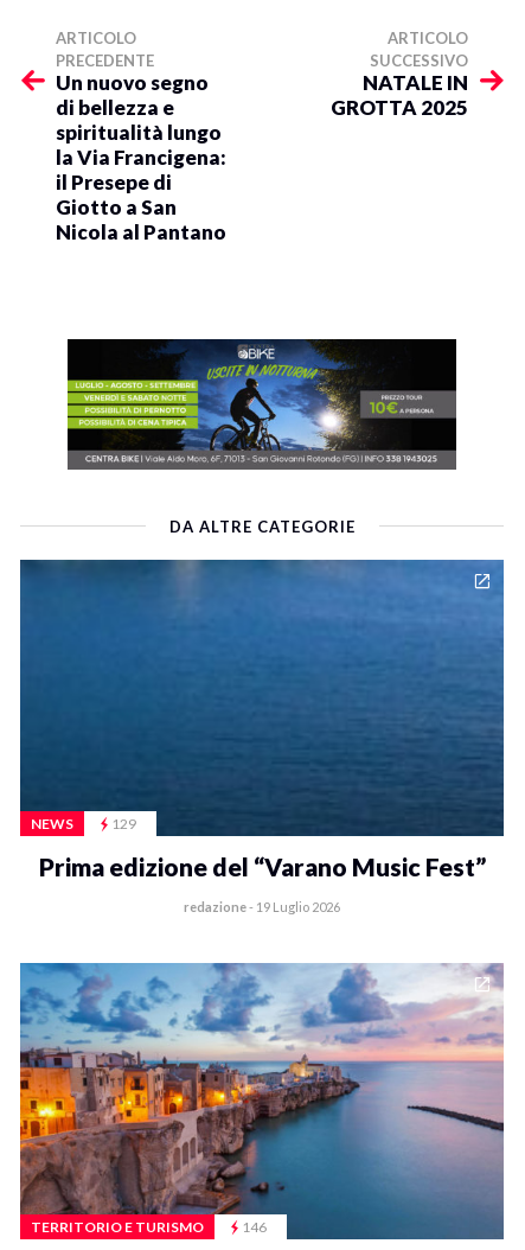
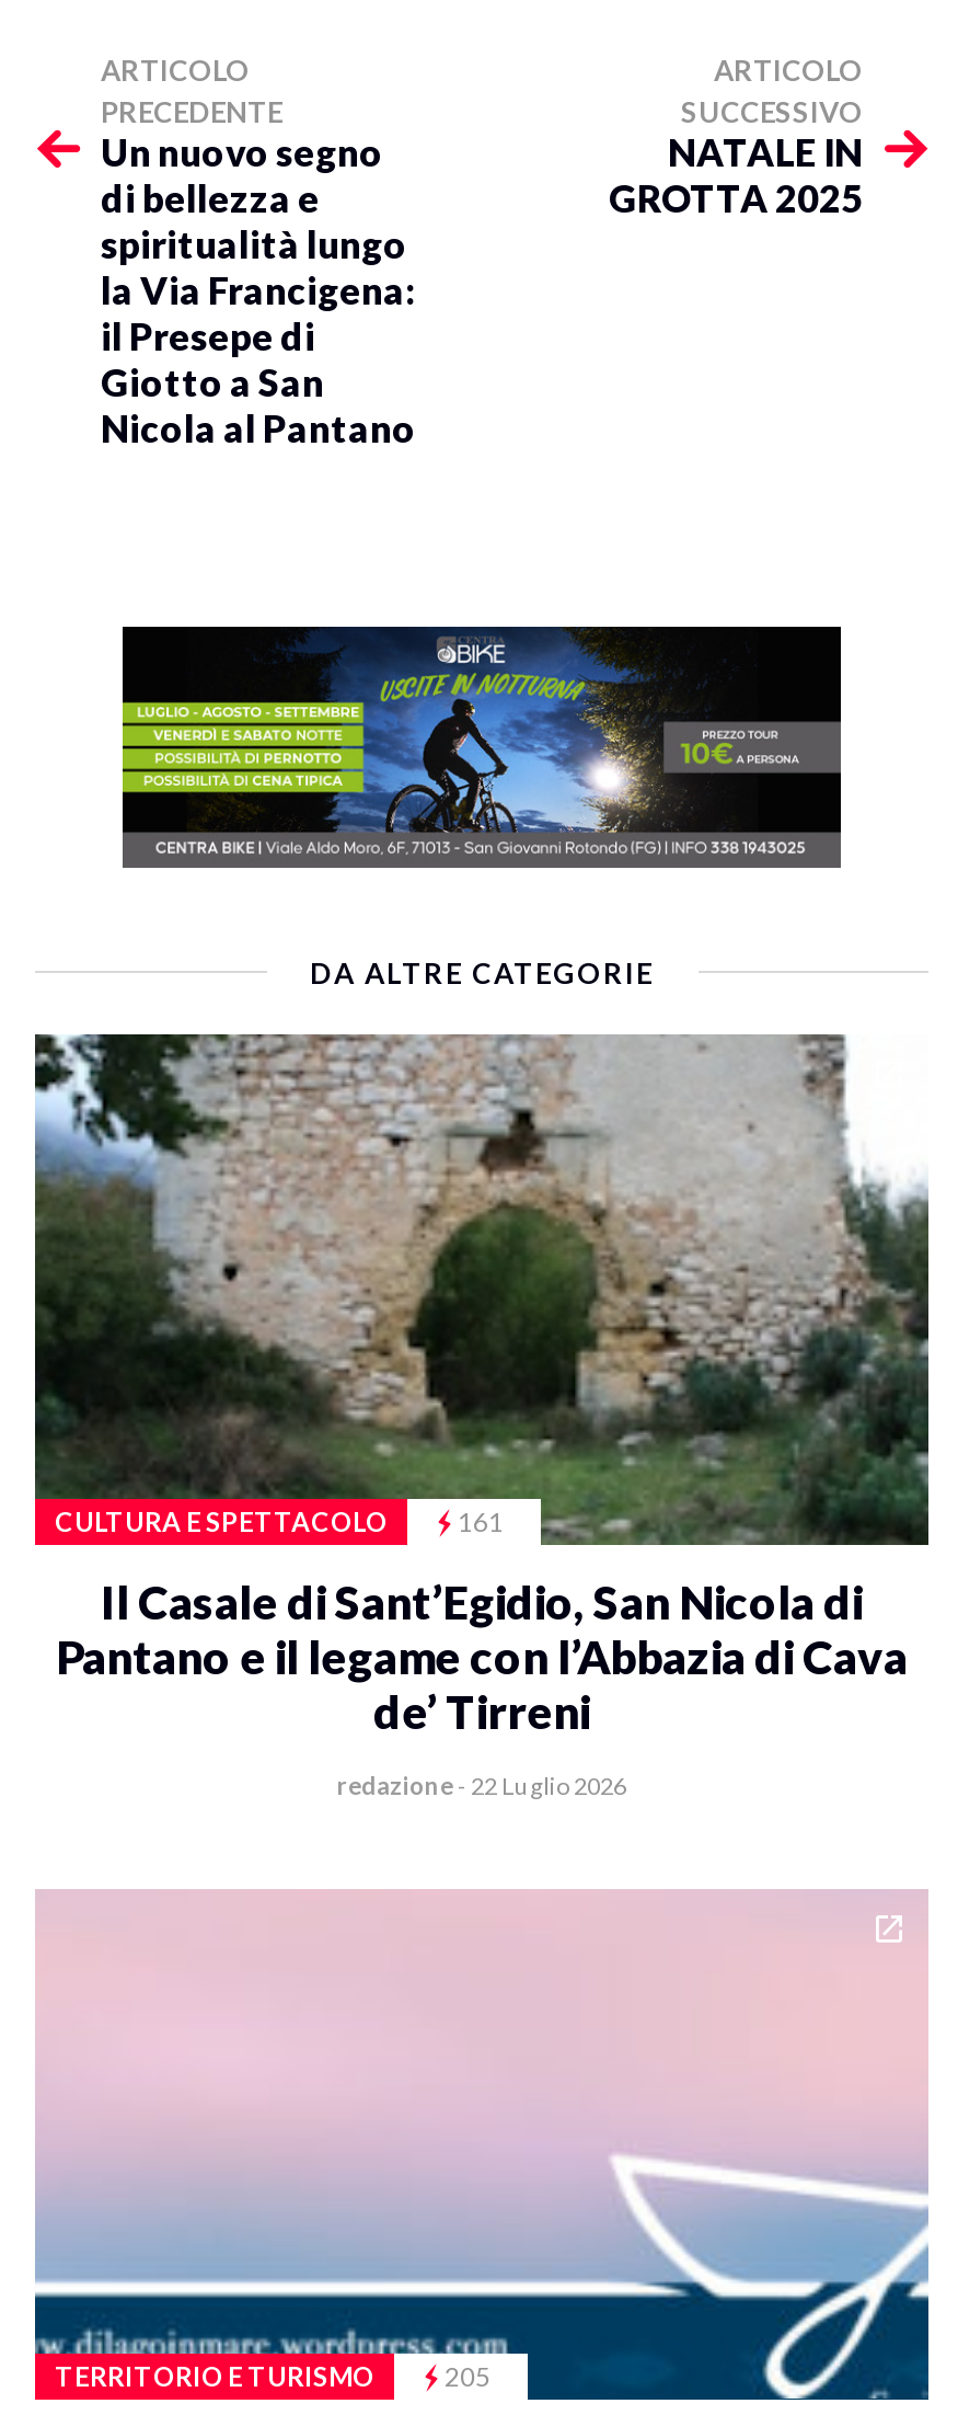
[20,559,505,832] [image] | NEWS | 129 -> [33,1032,931,1545] [image] | CULTURA E SPETTACOLO | 161
[39,851,485,881] Prima edizione del “Varano Music Fest” -> [56,1573,908,1737] Il Casale di Sant’Egidio, San Nicola di | Pantano e il legame con l’Abbazia di Cava | de’ Tirreni
[184,899,340,914] redazione - 19 Luglio 2026 -> [337,1770,626,1799] redazione - 22 Luglio 2026
[19,962,505,1239] [image] | 146 -> [33,1889,931,2400] [image] | 205

